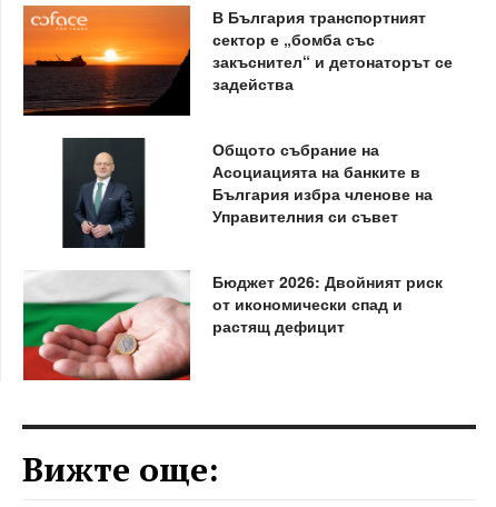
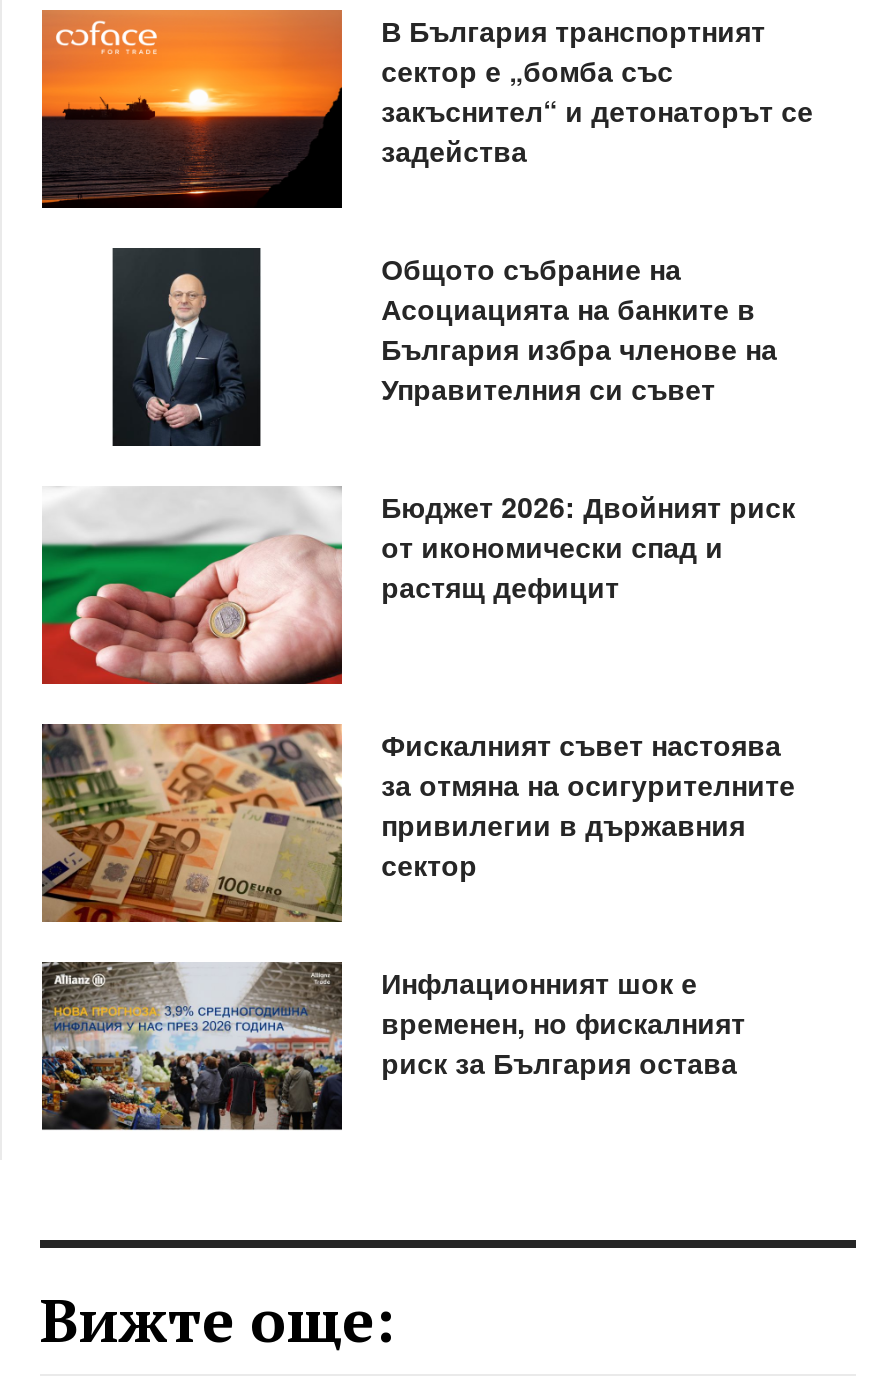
none -> [40,722,795,1082] [image] | Фискалният съвет настоява | за отмяна на осигурителните | привилегии в държавния | сектор | Инфлационният шок е | временен, но фискалният | риск за България остава
none -> [40,960,344,1132] [image]

